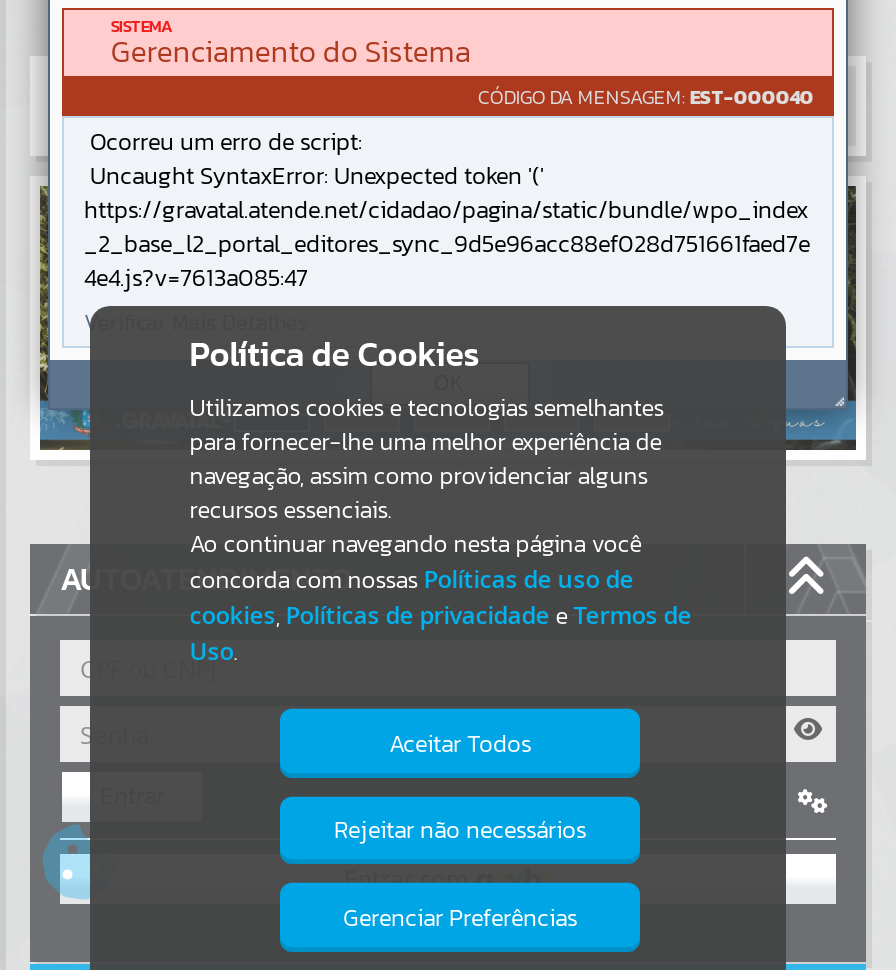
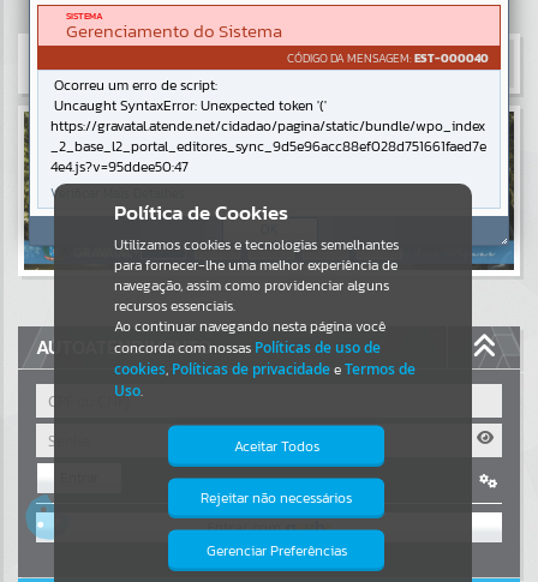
[84,260,308,296] 4e4.js?v=7613a085:47 -> [50,156,189,178] 4e4.js?v=95ddee50:47

